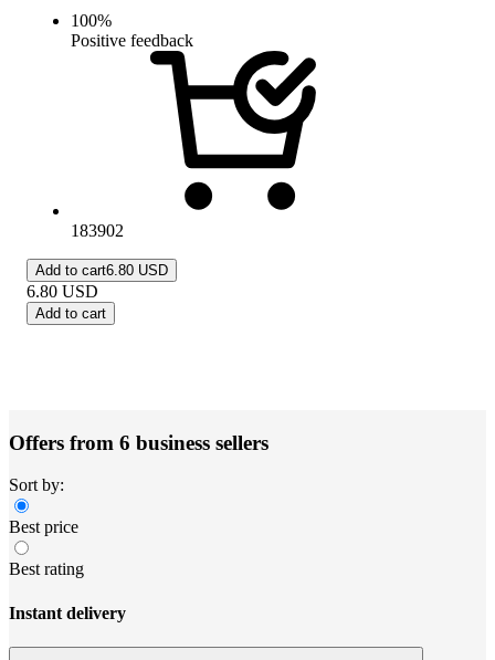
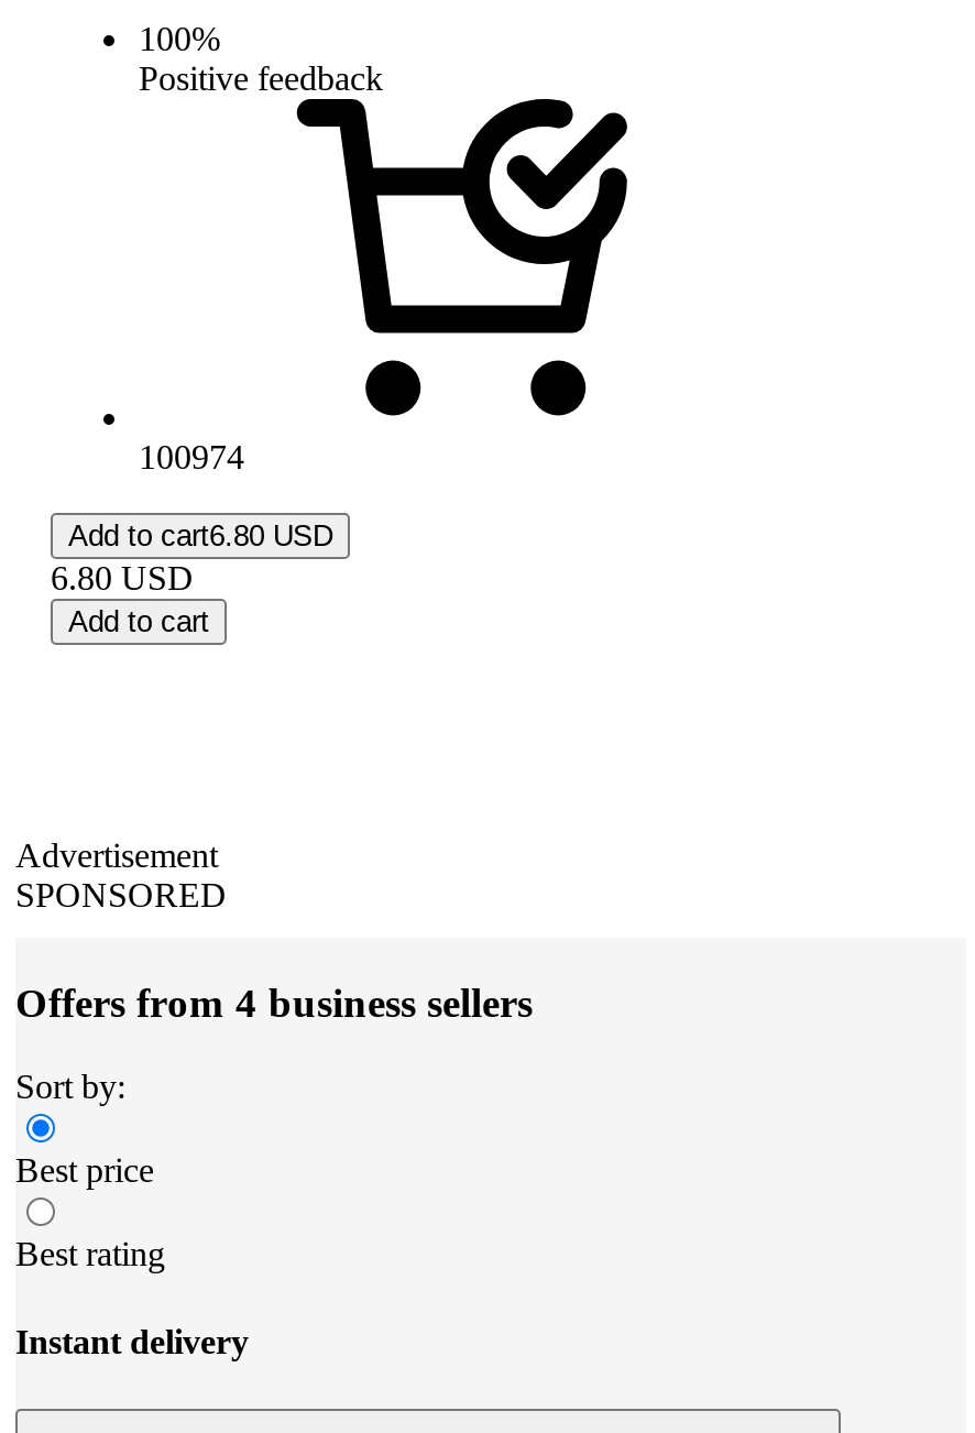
[71,221,124,240] 183902 -> [139,438,244,475] 100974
[9,431,268,454] Offers from 6 business sellers -> [15,836,533,1025] Advertisement | SPONSORED | Offers from 4 business sellers

